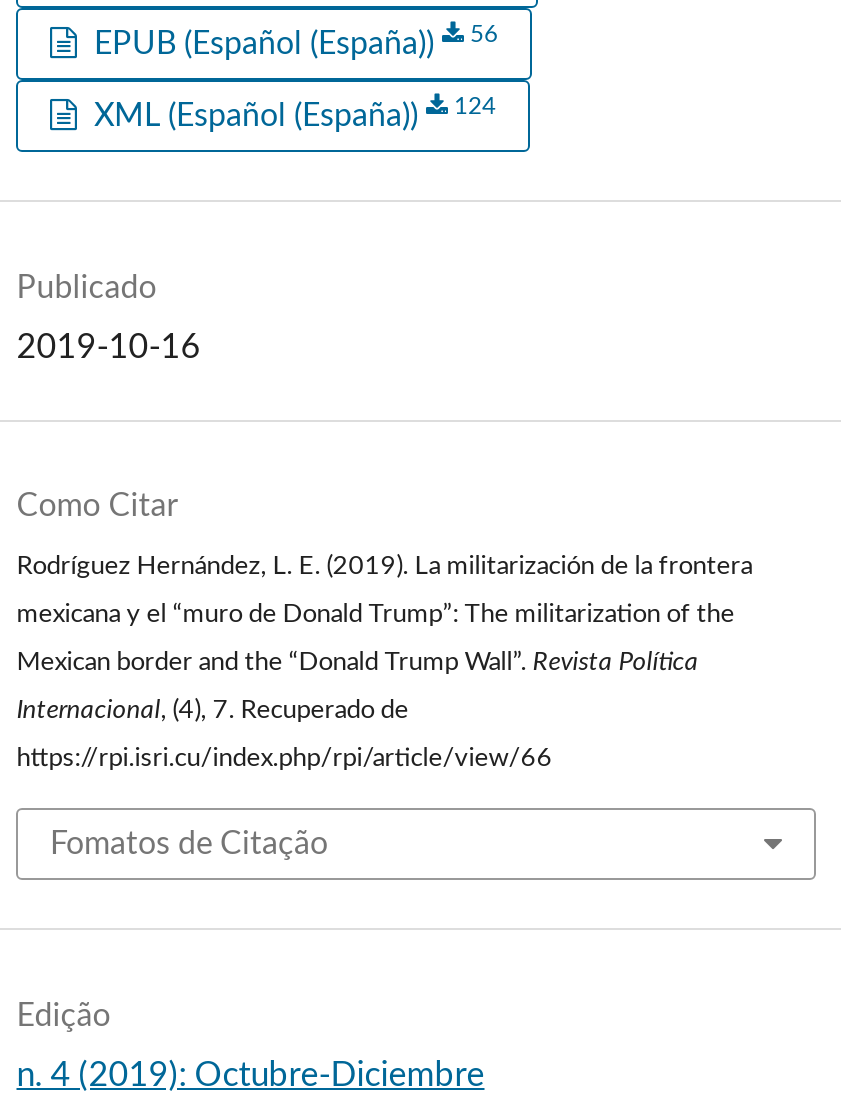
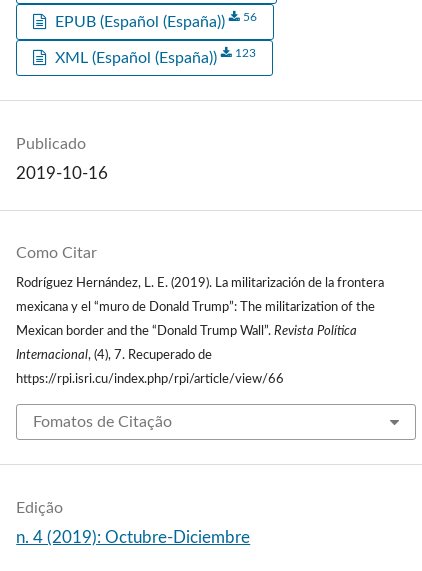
[86,94,496,132] XML (Español (España)) 124 -> [51,47,256,66] XML (Español (España)) 123

